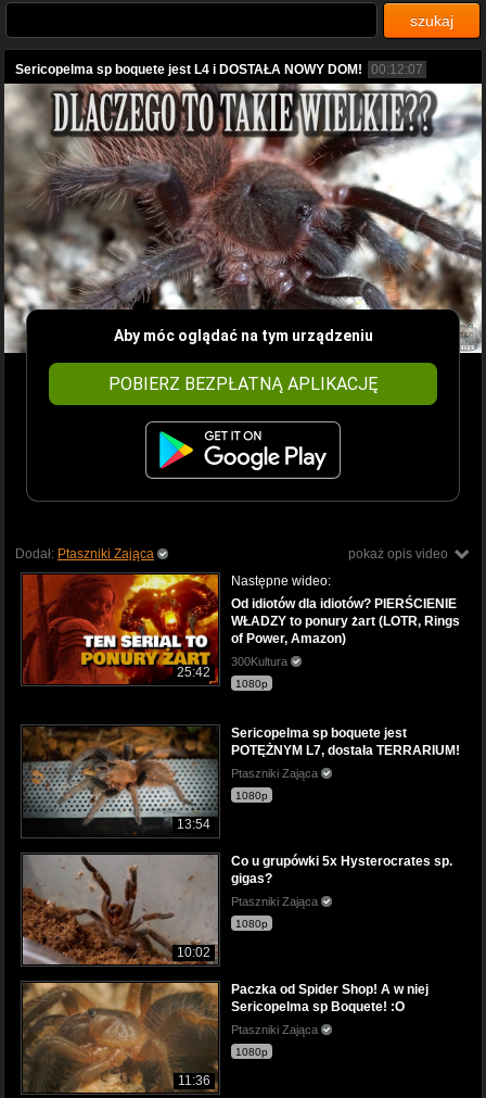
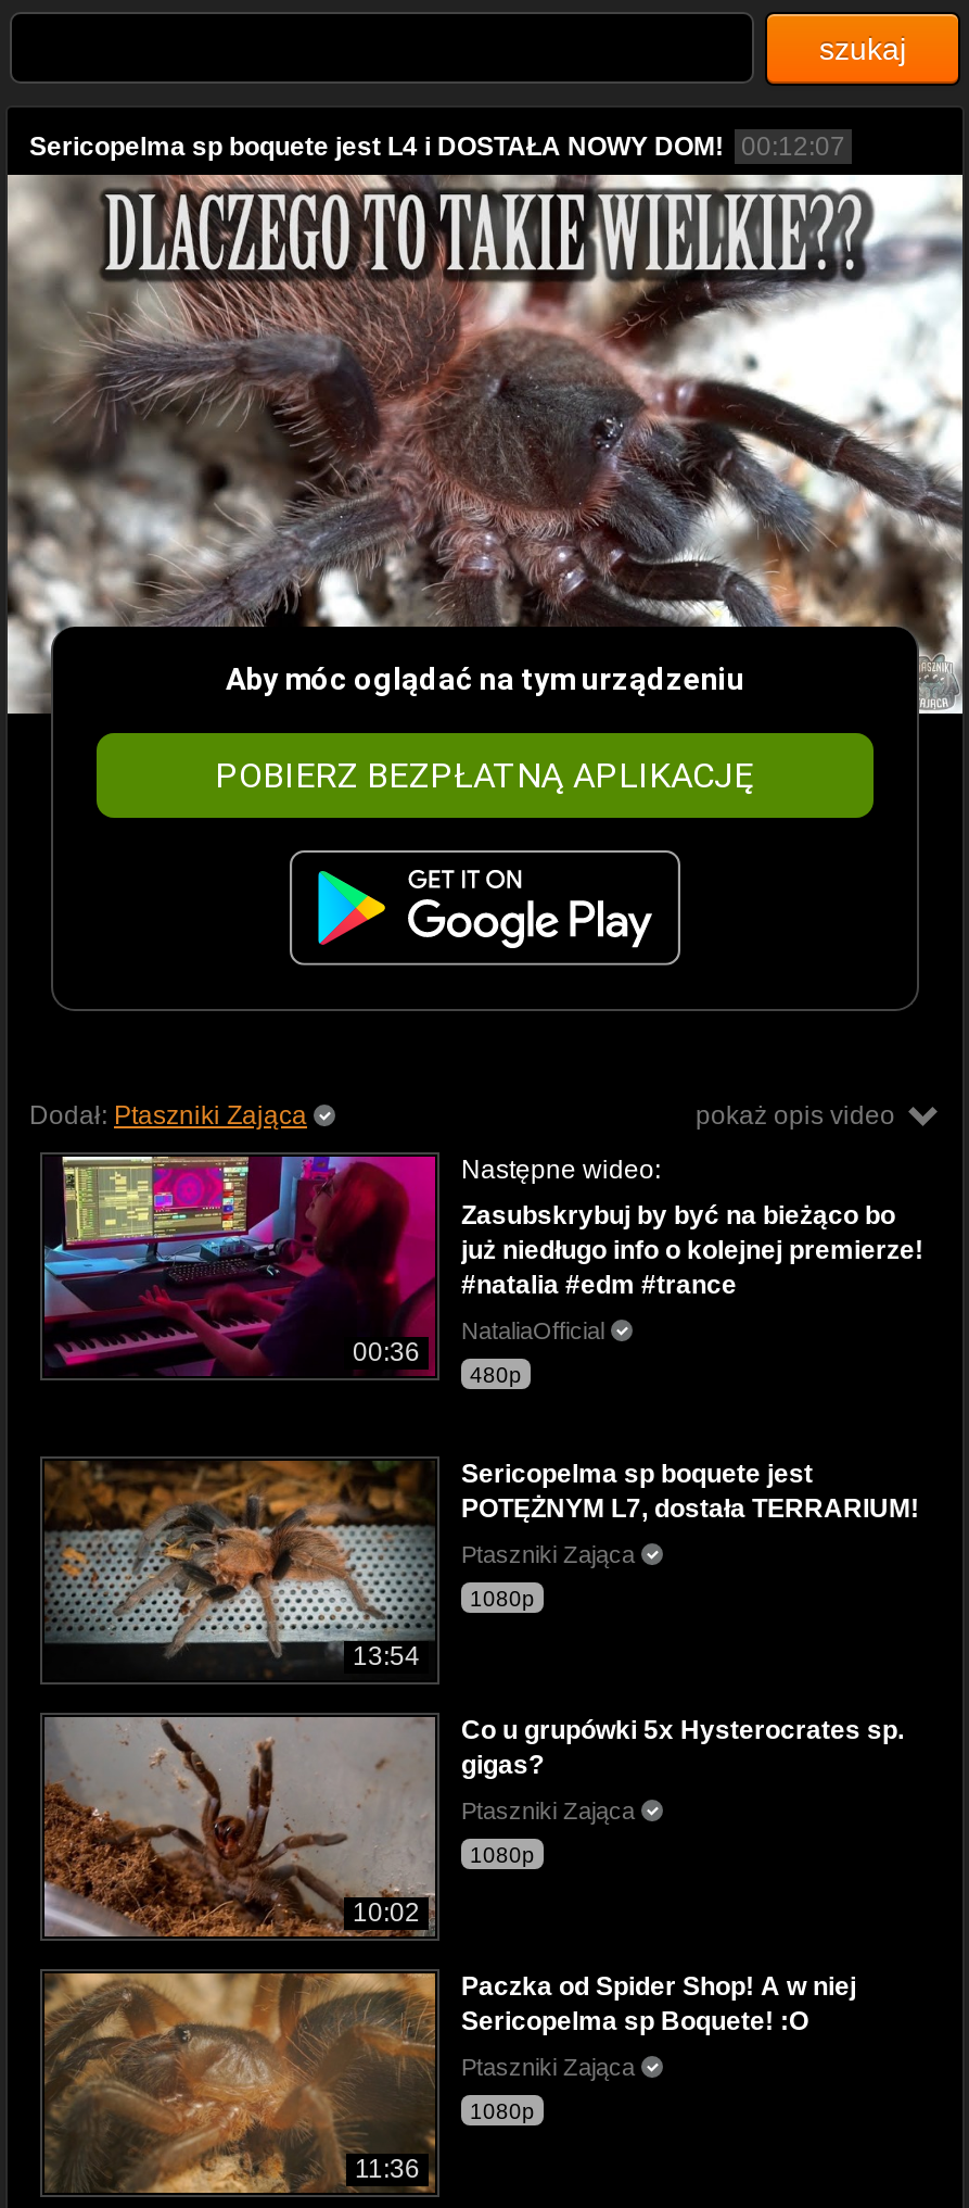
[22,573,219,685] [image] | 25:42 -> [42,1155,437,1376] [image] | 00:36
[231,596,460,646] Od idiotów dla idiotów? PIERŚCIENIE | WŁADZY to ponury żart (LOTR, Rings | of Power, Amazon) -> [461,1199,923,1299] Zasubskrybuj by być na bieżąco bo | już niedługo info o kolejnej premierze! | #natalia #edm #trance
[231,654,291,667] 300Kultura -> [461,1317,611,1343] NataliaOfficial
[235,677,268,689] 1080p -> [470,1362,522,1386] 480p

